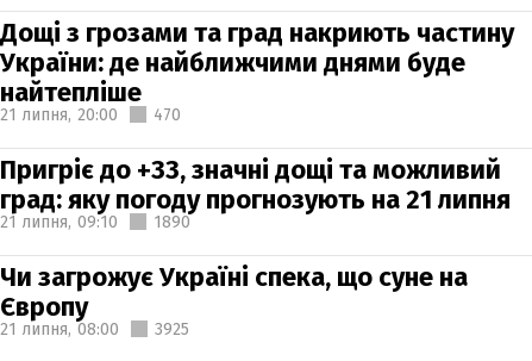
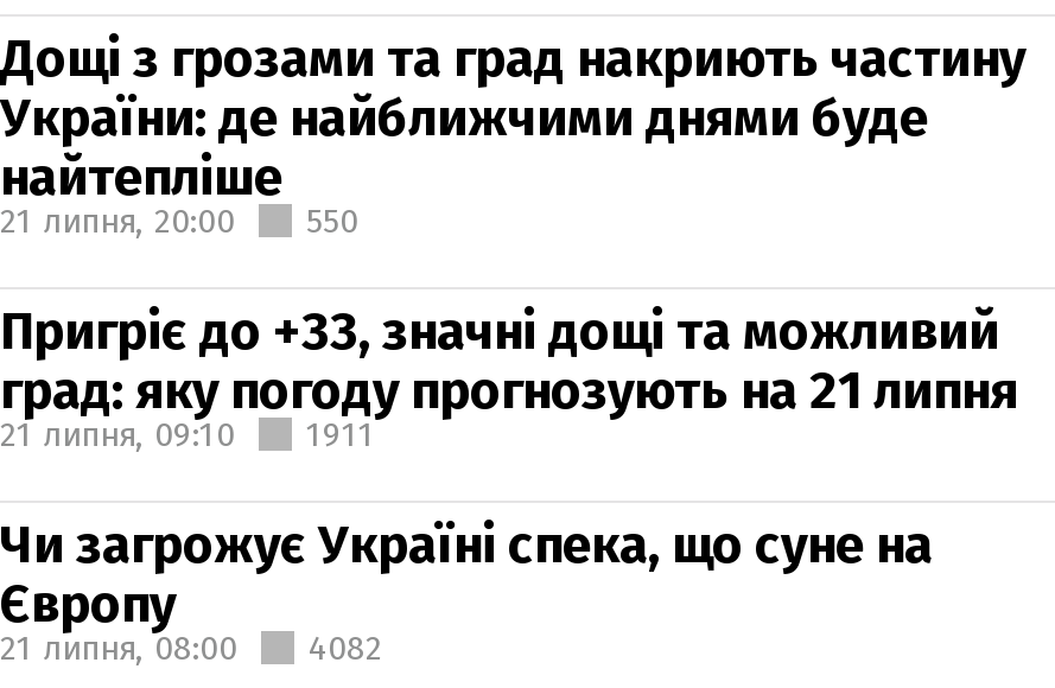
[0,104,181,125] 21 липня, 20:00 470 -> [0,200,358,241] 21 липня, 20:00 550
[154,211,190,232] 1890 -> [306,414,375,454] 1911
[0,319,189,339] 21 липня, 08:00 3925 -> [0,628,382,668] 21 липня, 08:00 4082

